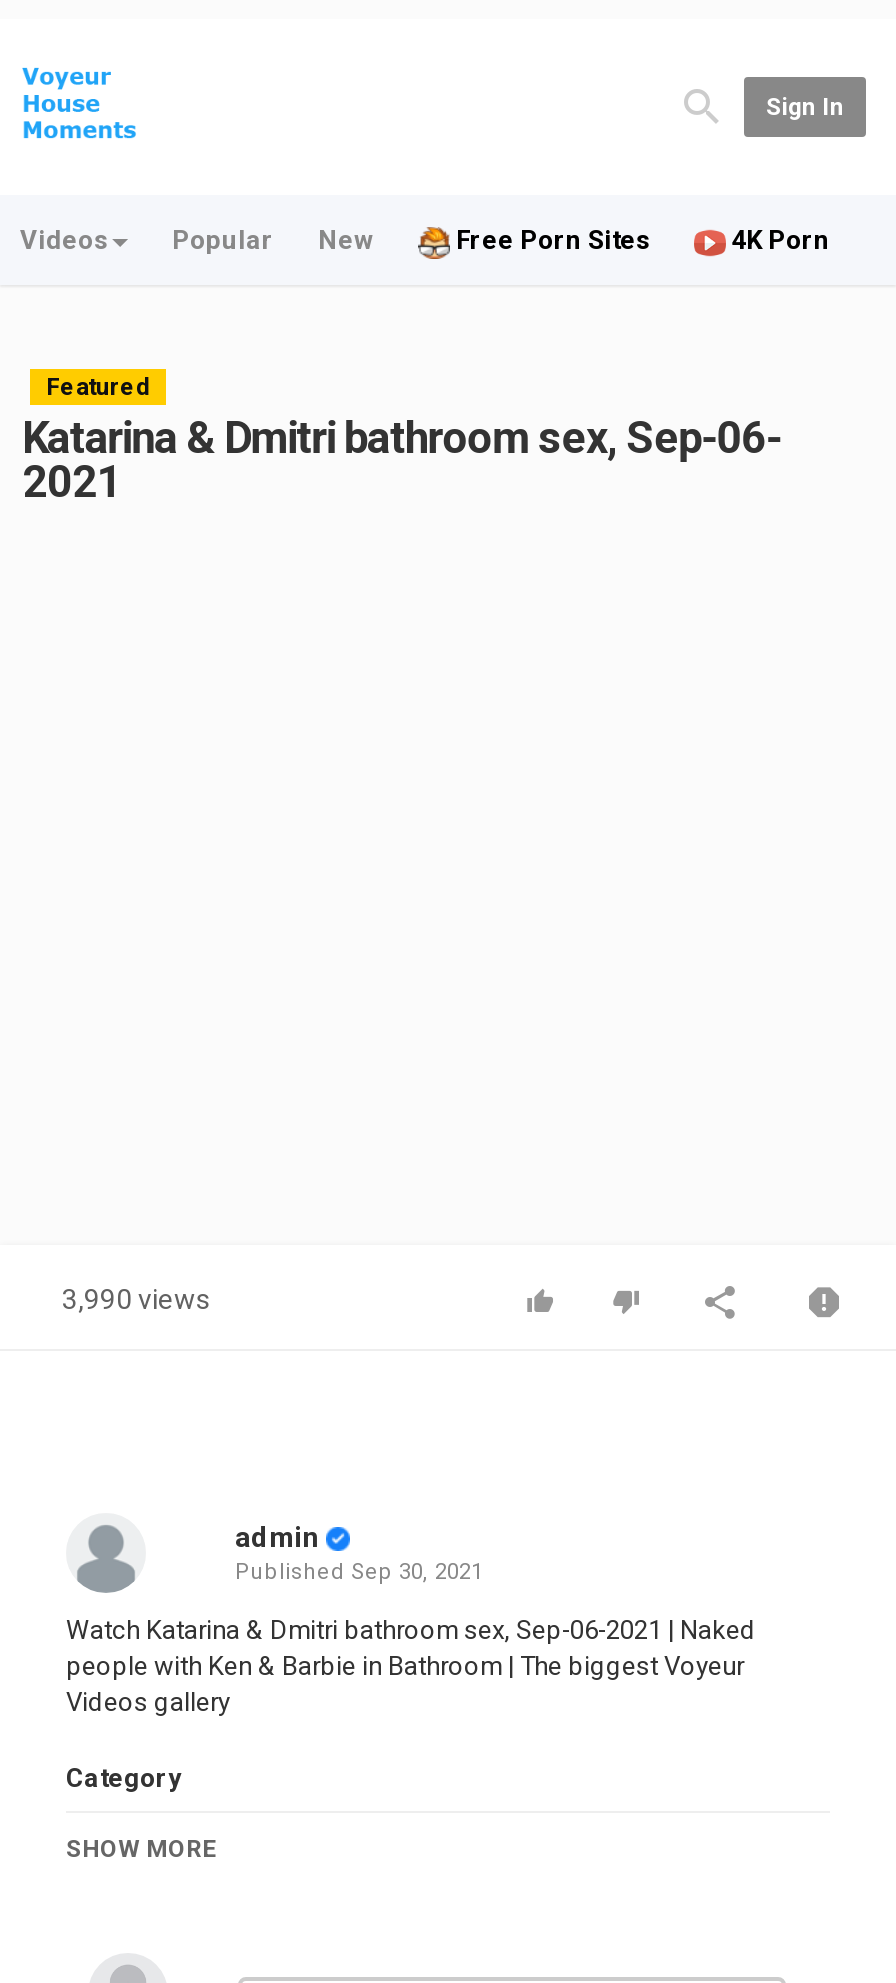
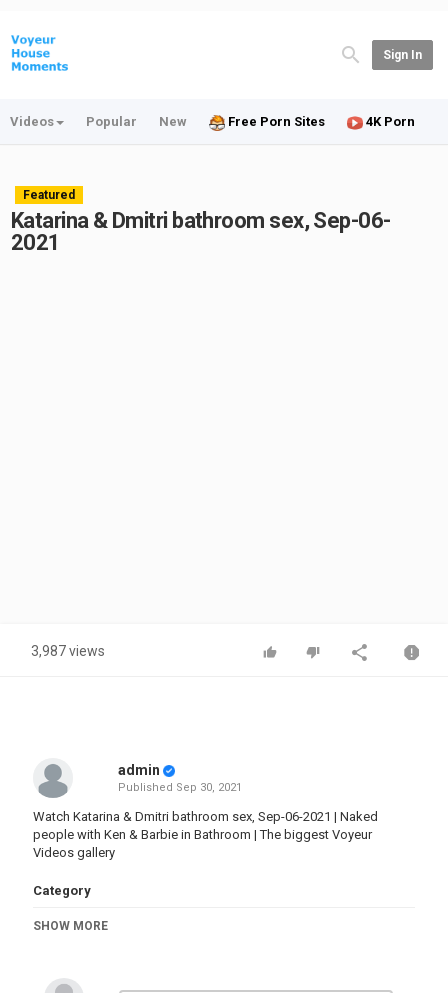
[62,1283,210,1315] 3,990 views -> [31,643,105,659] 3,987 views

